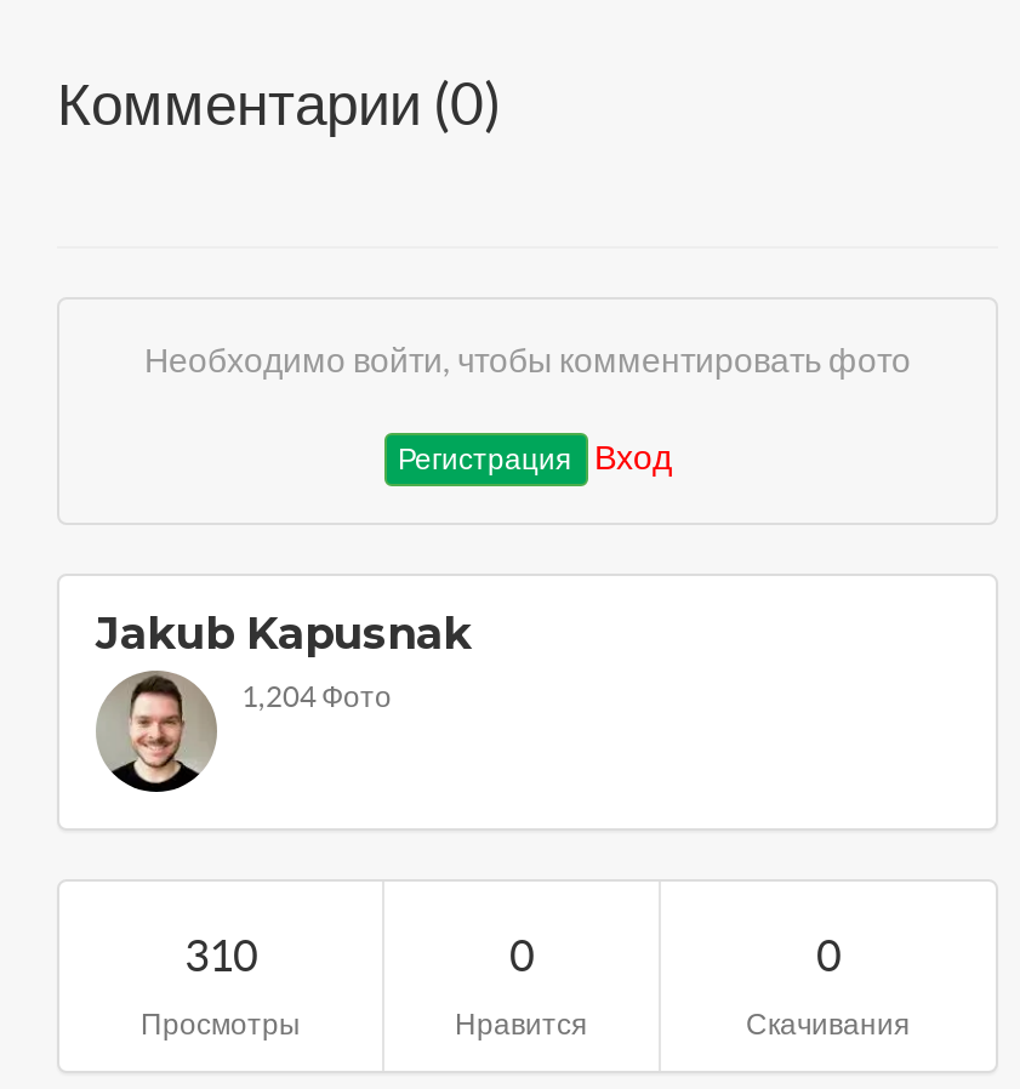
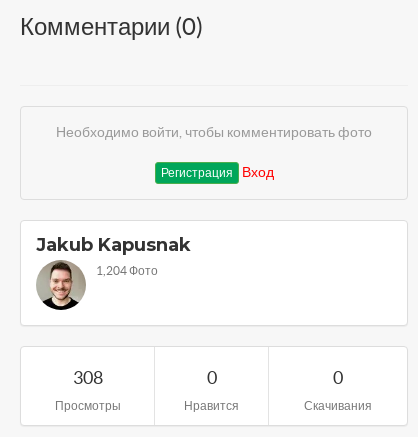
[184,930,257,981] 310 -> [72,367,102,388] 308

